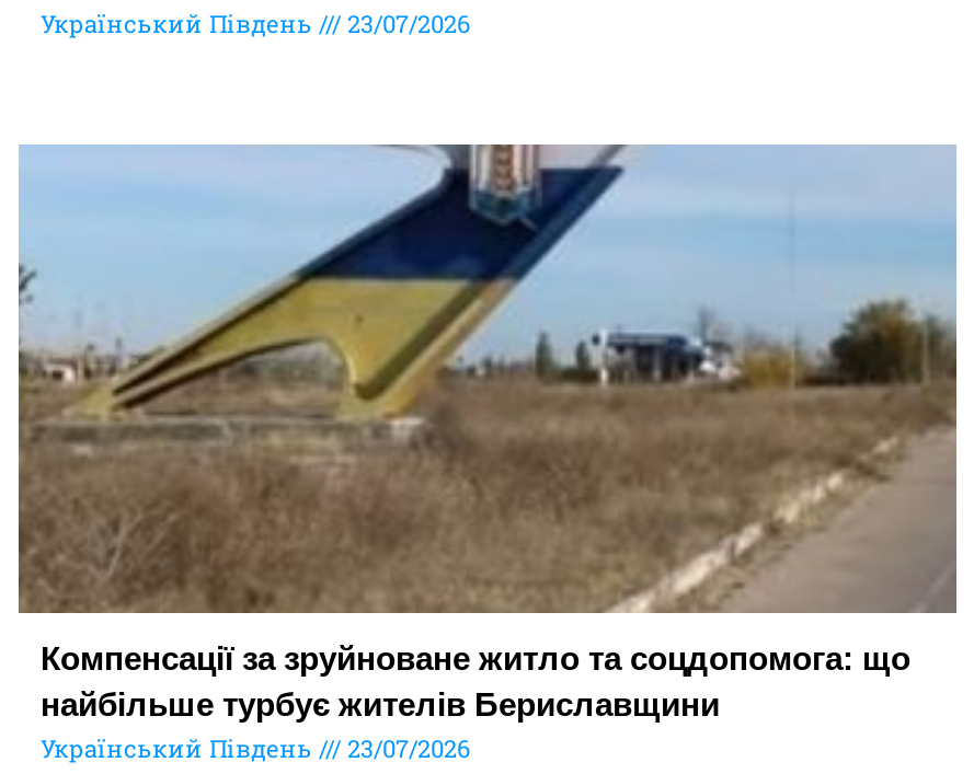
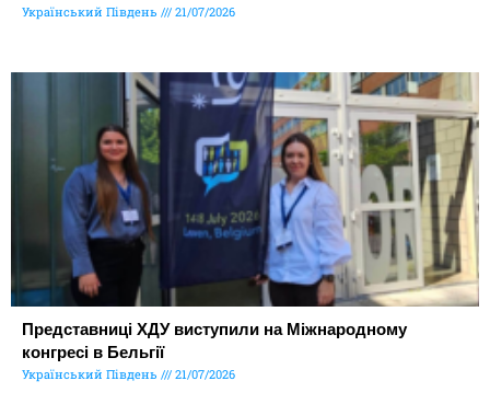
[41,6,470,39] Український Південь 23/07/2026 -> [22,3,235,19] Український Південь 21/07/2026
[16,145,956,722] [image] | Компенсації за зруйноване житло та соцдопомога: що | найбільше турбує жителів Бериславщини -> [10,71,480,361] [image] | Представниці ХДУ виступили на Міжнародному | конгресі в Бельгії
[41,730,470,763] Український Південь 23/07/2026 -> [22,365,235,382] Український Південь 21/07/2026

